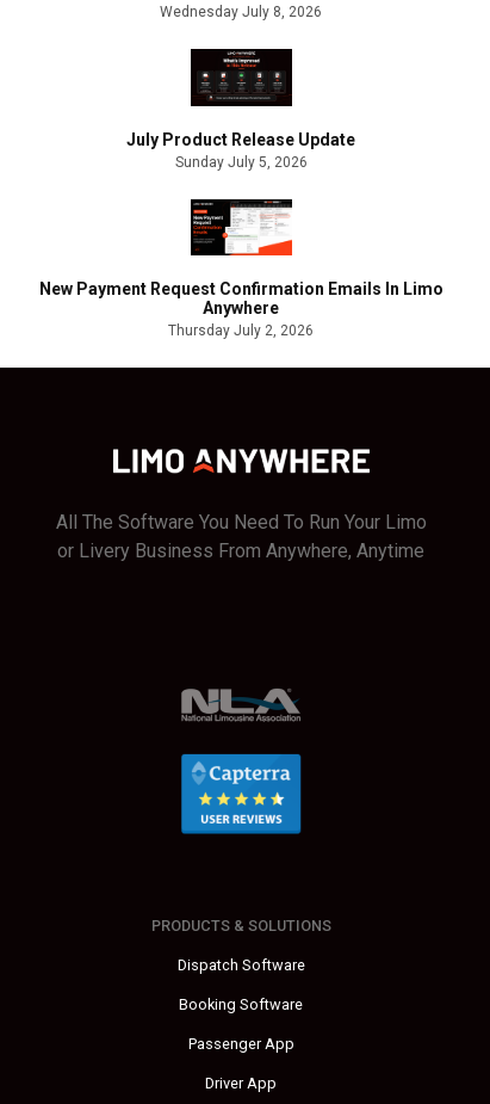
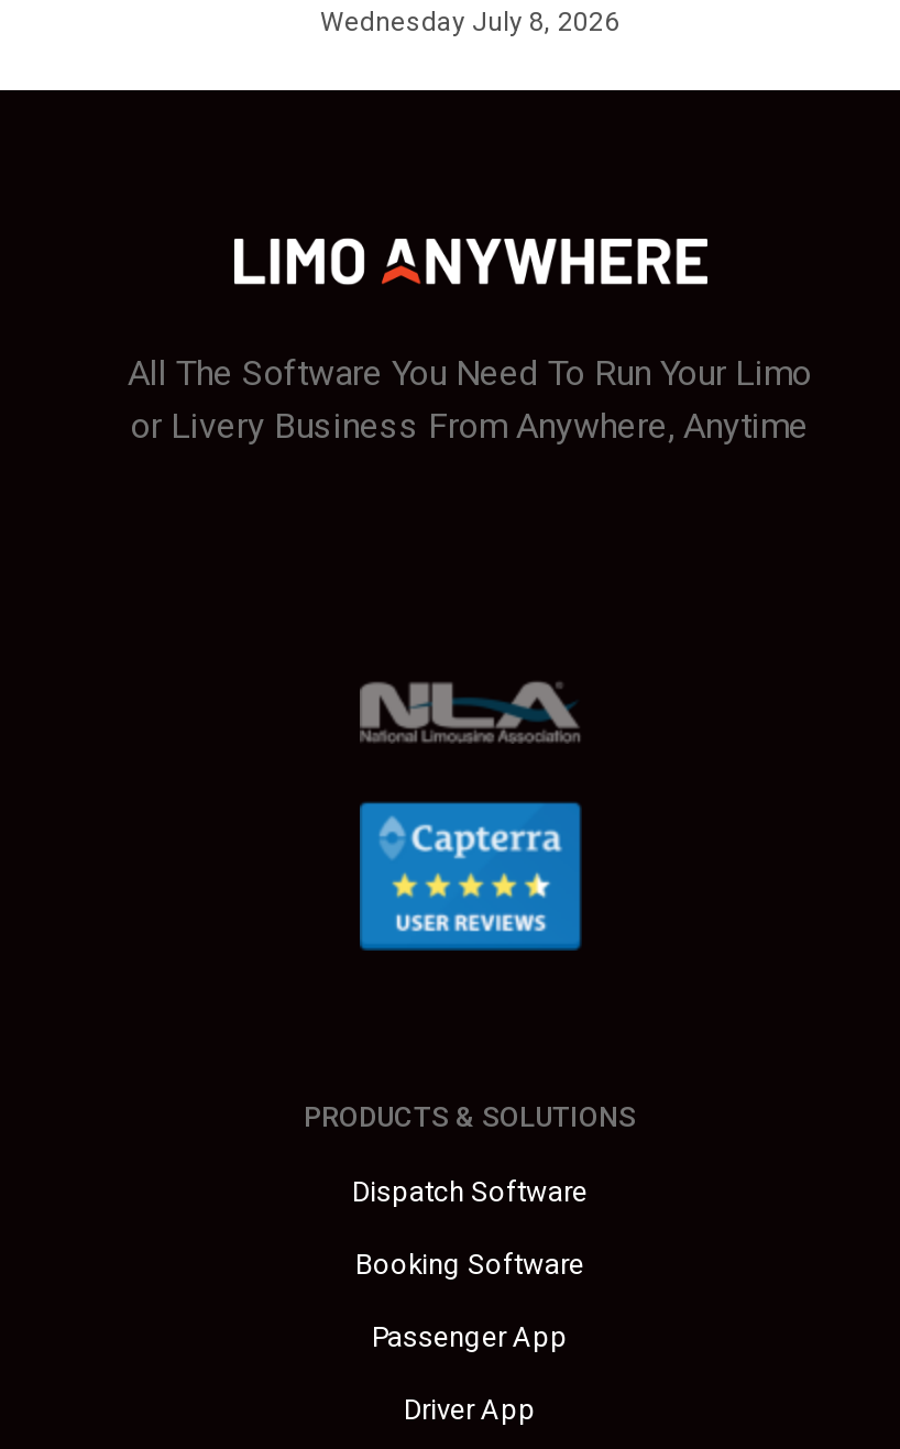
[126,49,355,170] [image] | July Product Release Update | Sunday July 5, 2026 -> none
[39,198,443,339] [image] | New Payment Request Confirmation Emails In Limo | Anywhere | Thursday July 2, 2026 -> none

